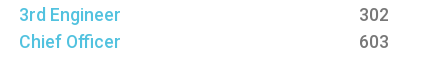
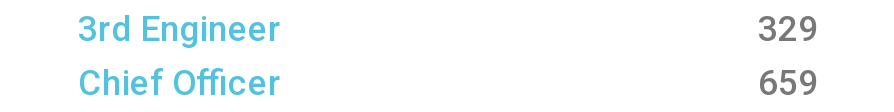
[359,5,389,25] 302 -> [758,9,818,49] 329
[359,32,389,52] 603 -> [758,63,818,103] 659

